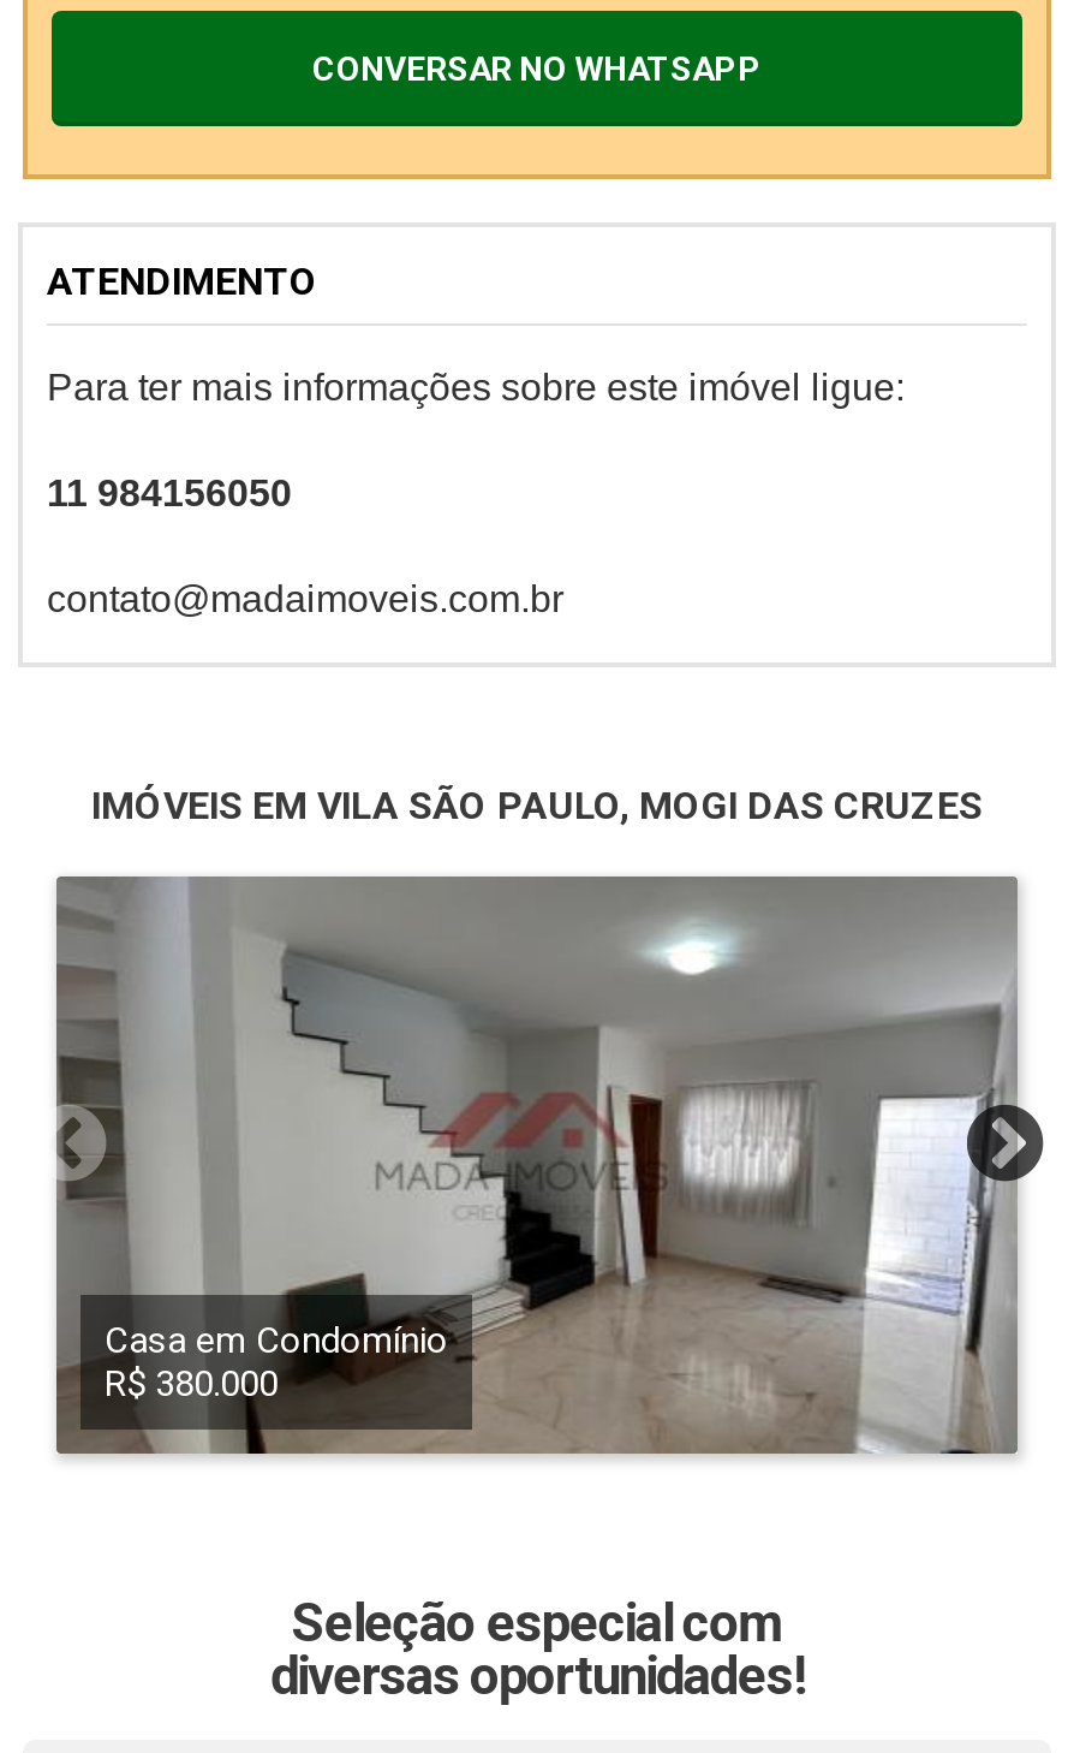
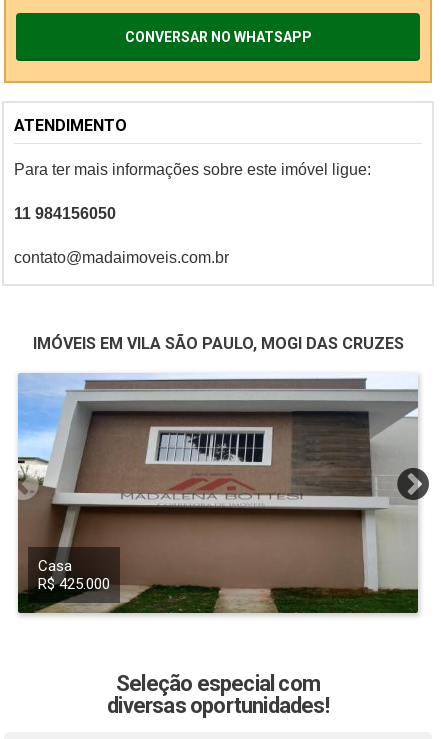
[54,874,1020,1454] [image] | Casa em Condomínio | R$ 380.000 -> [17,373,418,614] [image] | Casa | R$ 425.000

